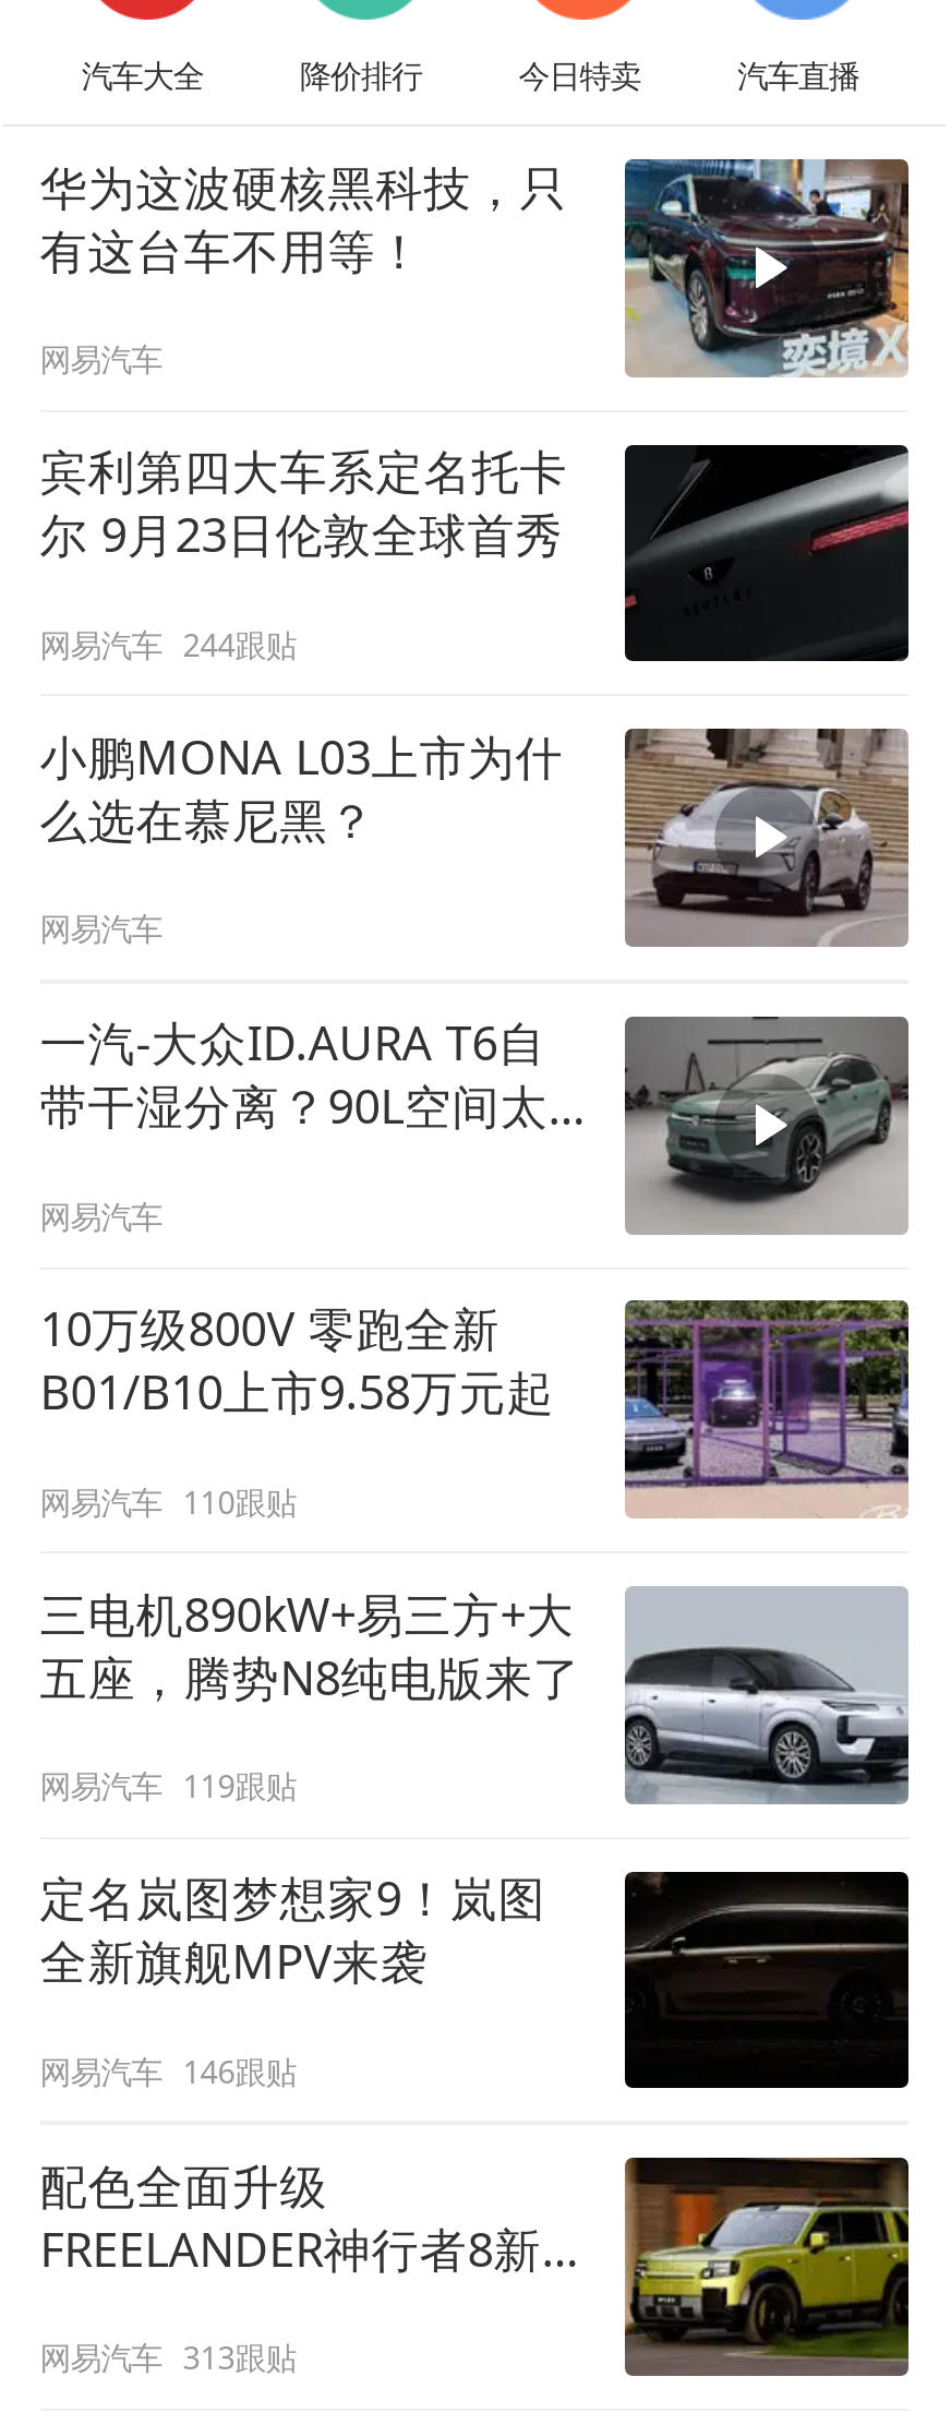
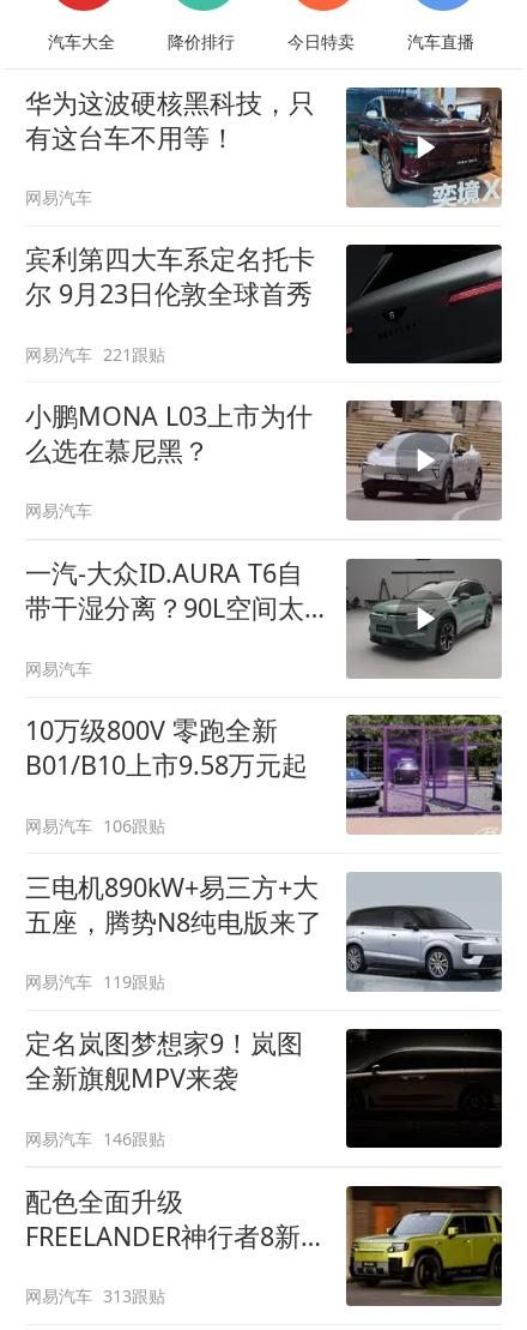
[40,623,296,665] 网易汽车 244跟贴 -> [25,343,166,365] 网易汽车 221跟贴
[40,1481,296,1522] 网易汽车 110跟贴 -> [25,814,166,837] 网易汽车 106跟贴

